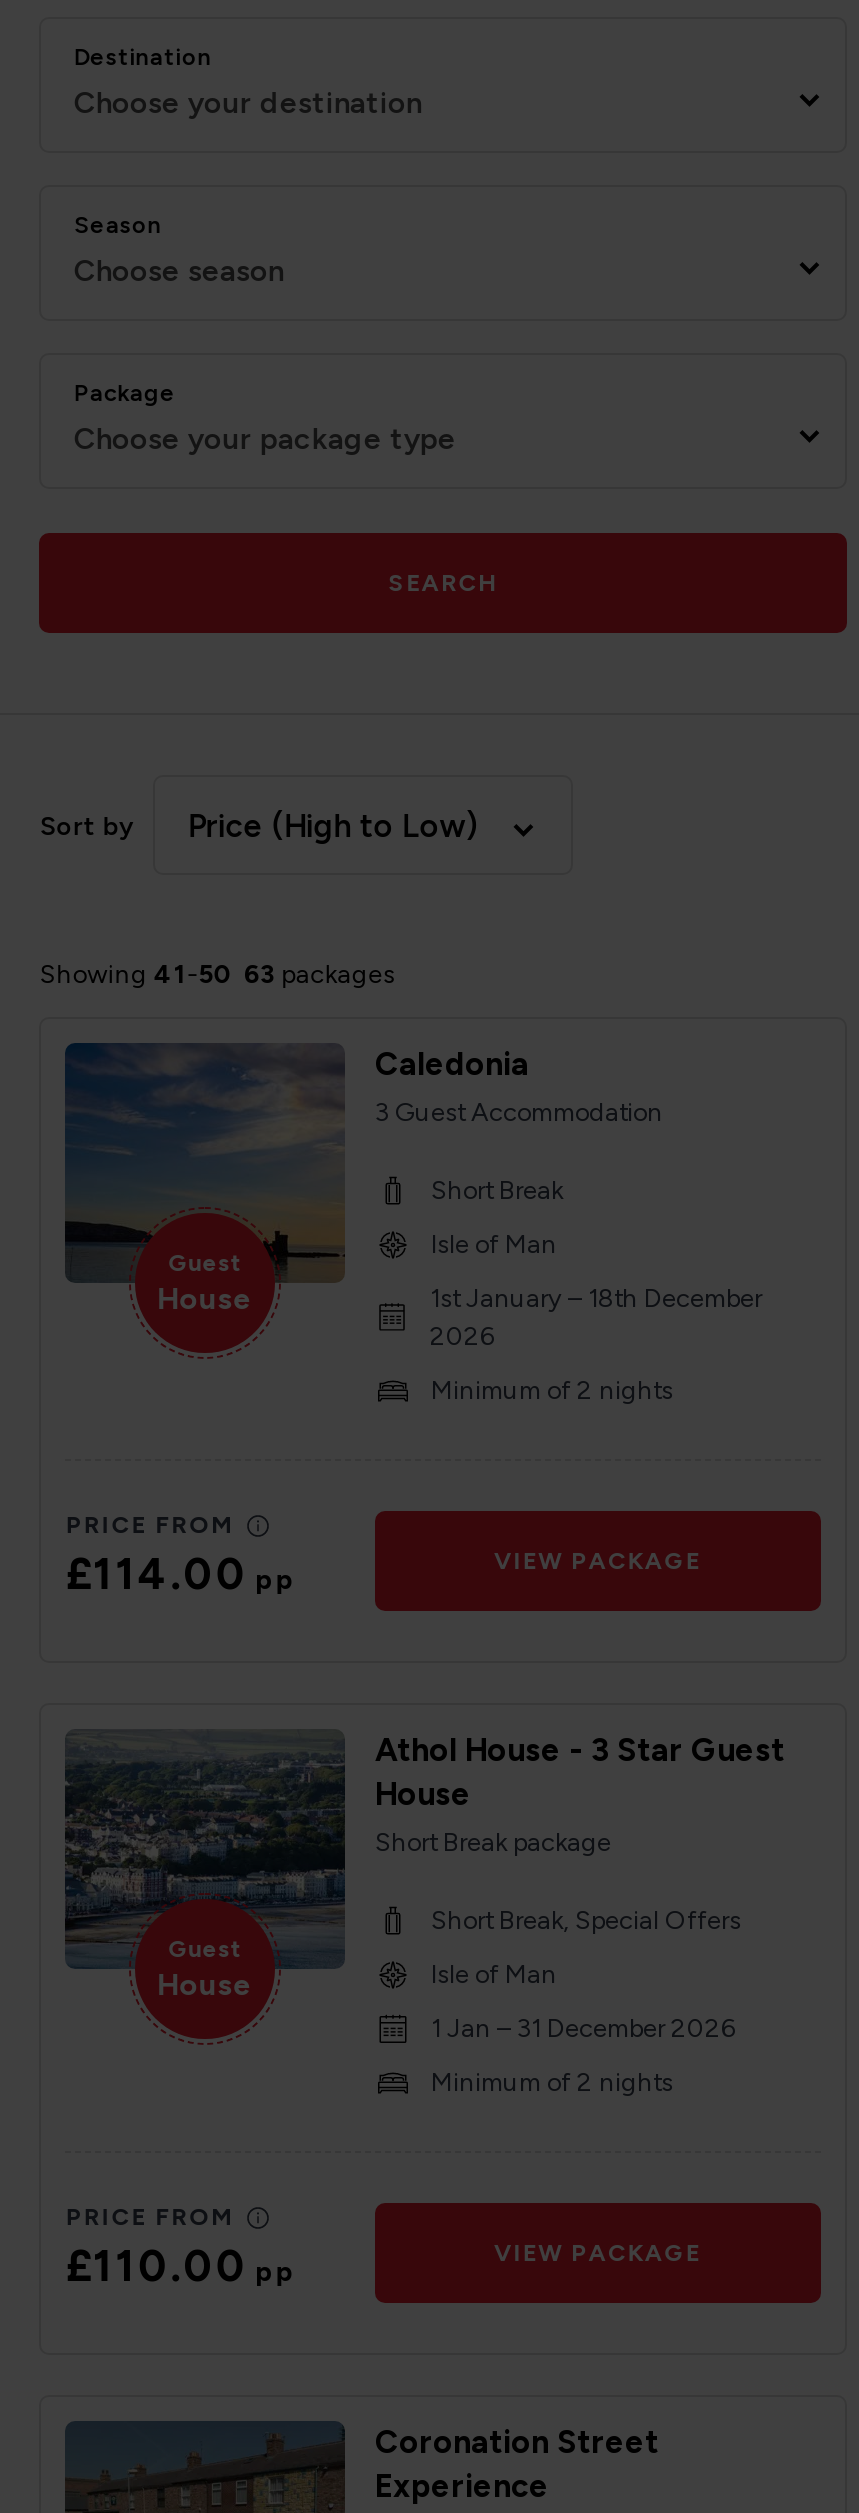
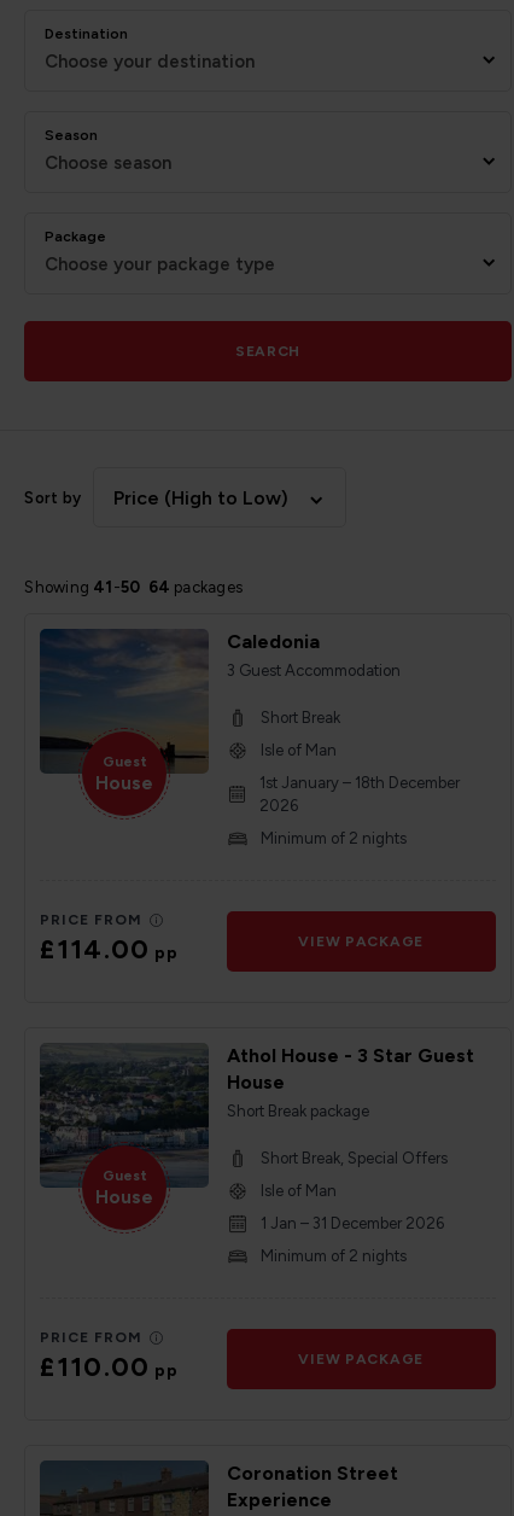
[40,960,395,990] Showing 41-50 63 packages -> [25,579,243,597] Showing 41-50 64 packages

